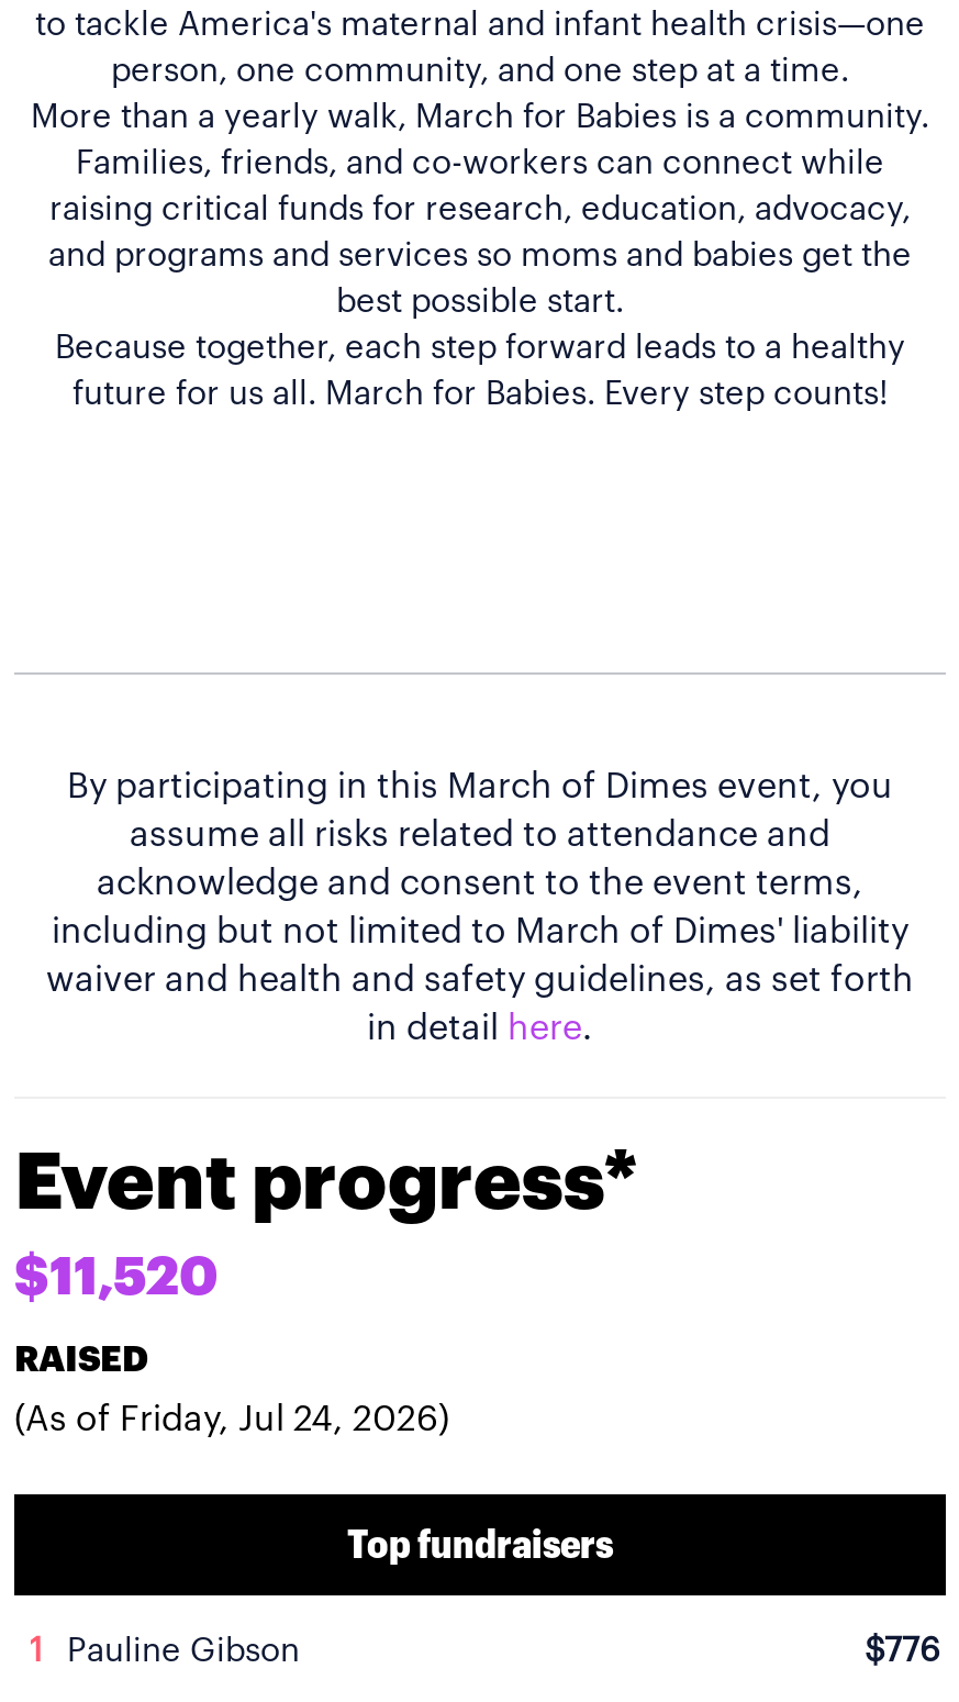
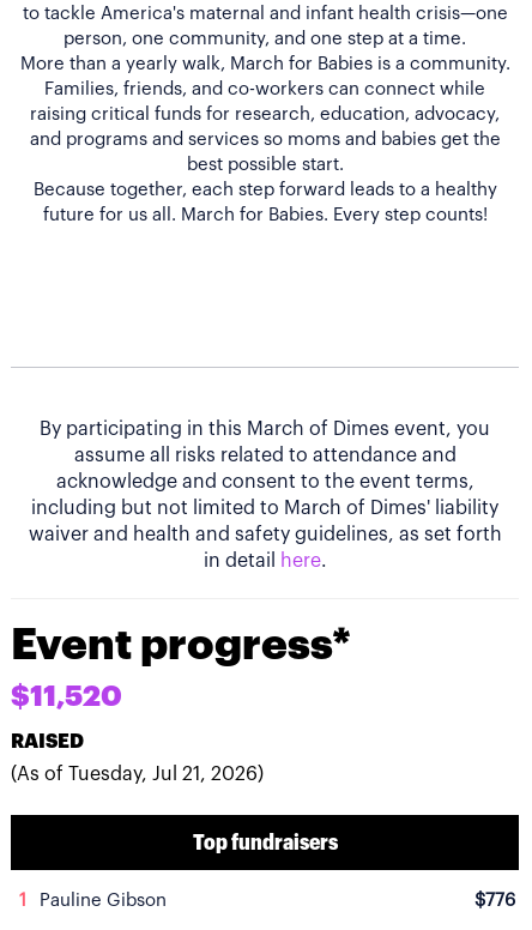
[14,1402,449,1437] (As of Friday, Jul 24, 2026) -> [11,765,264,784] (As of Tuesday, Jul 21, 2026)

